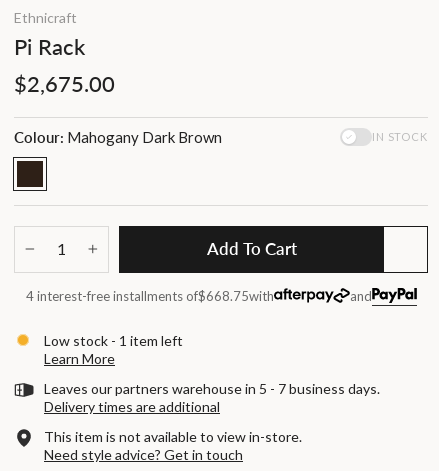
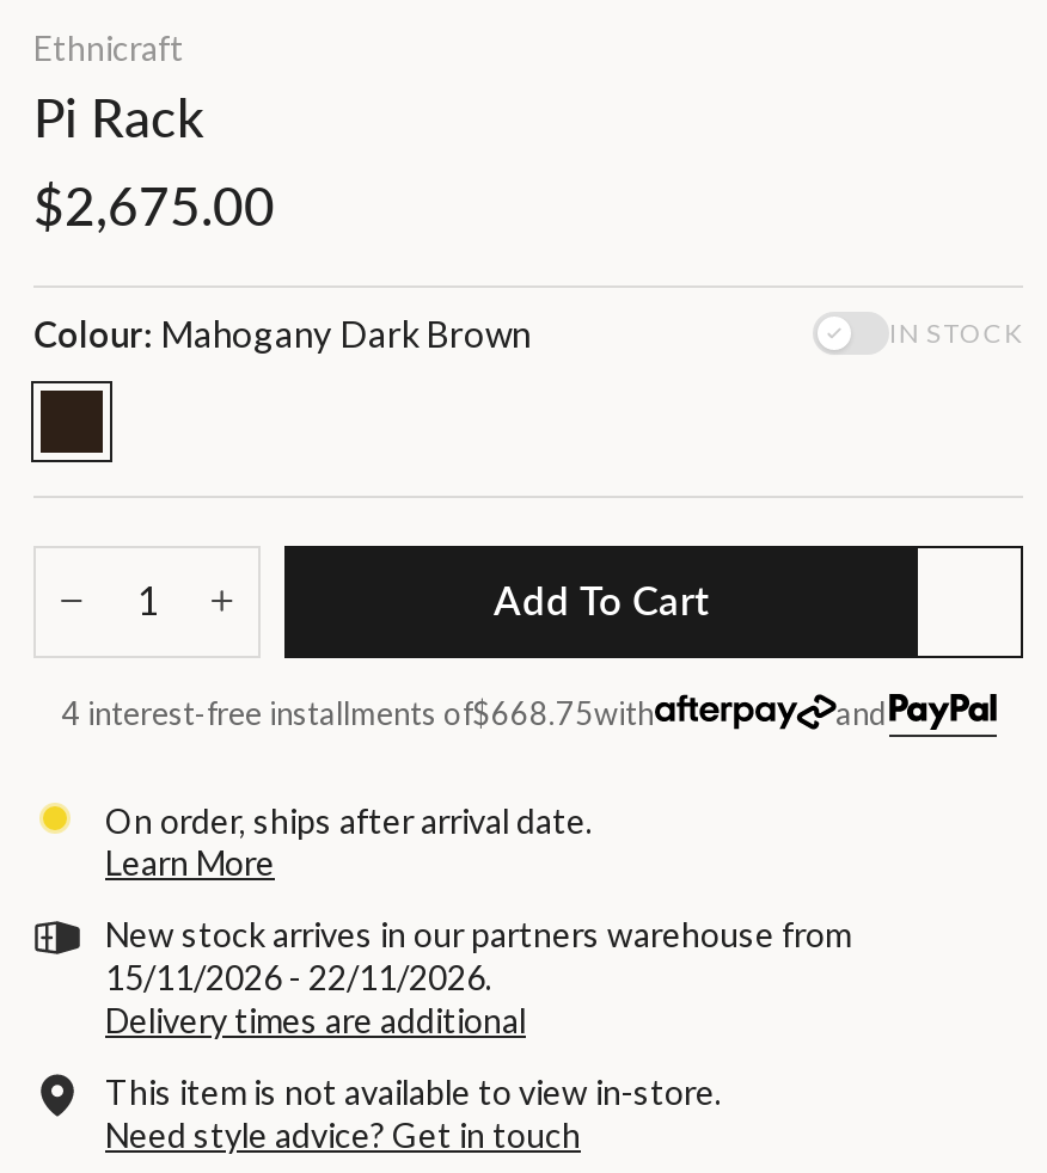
[44,332,183,349] Low stock - 1 item left -> [105,799,593,840] On order, ships after arrival date.
[44,380,380,397] Leaves our partners warehouse in 5 - 7 business days. -> [105,914,851,997] New stock arrives in our partners warehouse from | 15/11/2026 - 22/11/2026.

